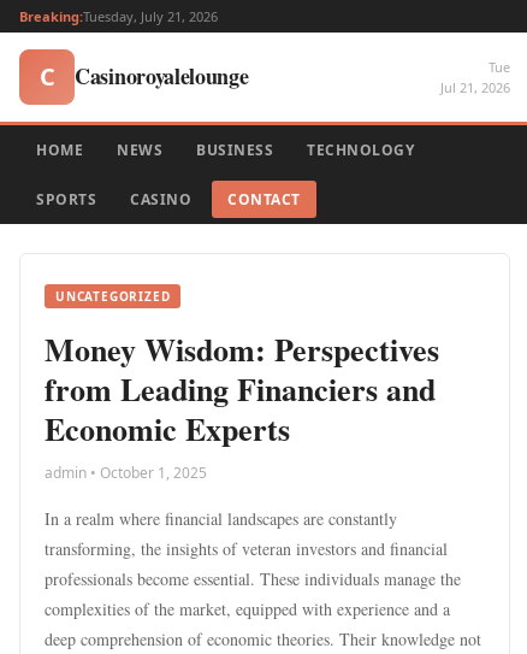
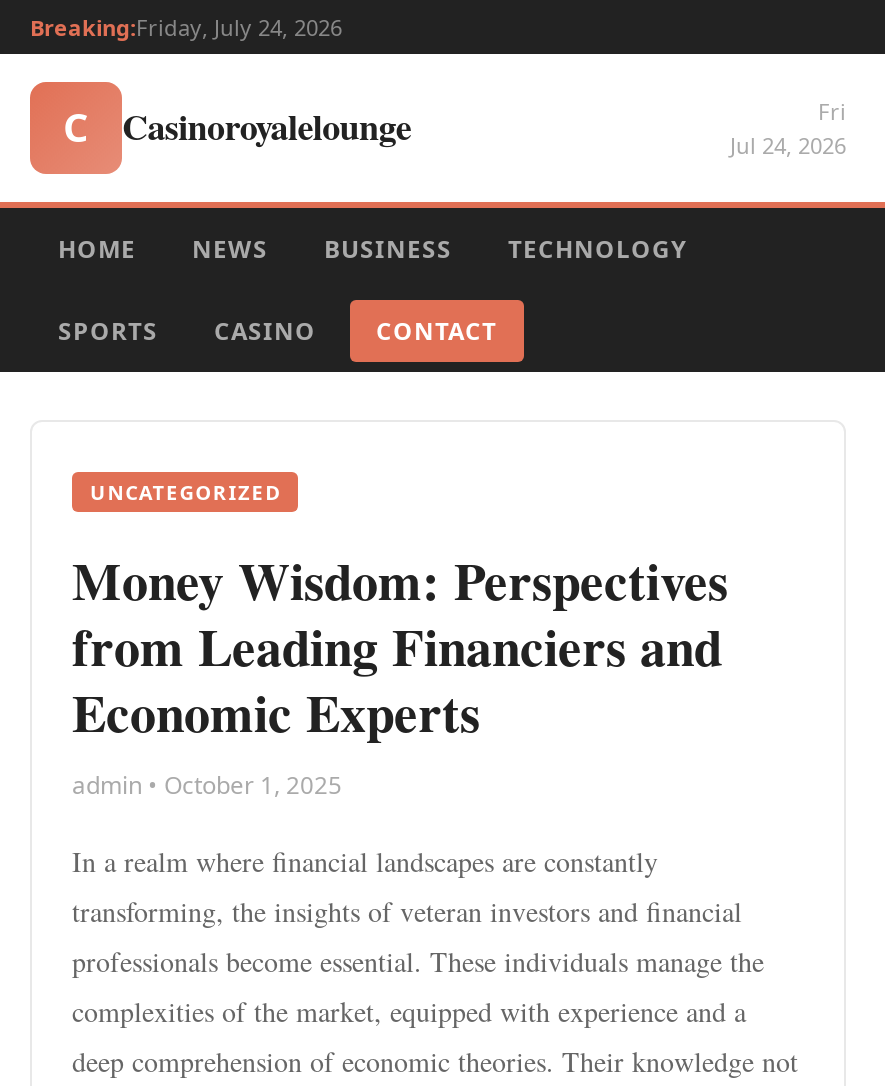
[19,7,218,25] Breaking:Tuesday, July 21, 2026 -> [30,12,342,42] Breaking:Friday, July 24, 2026
[440,58,510,96] Tue | Jul 21, 2026 -> [730,96,846,160] Fri | Jul 24, 2026

